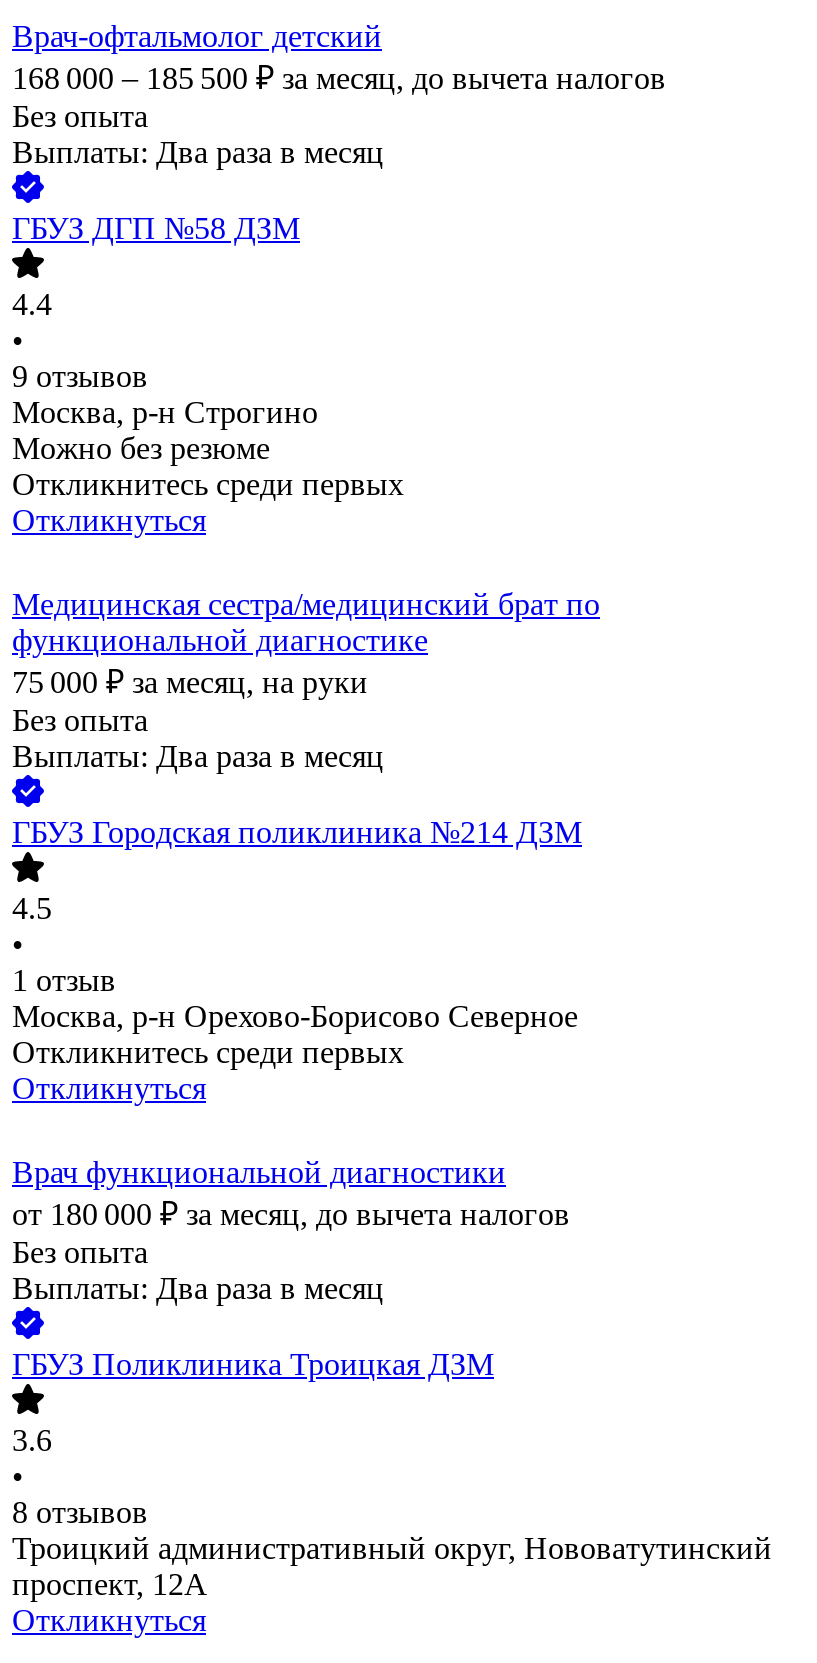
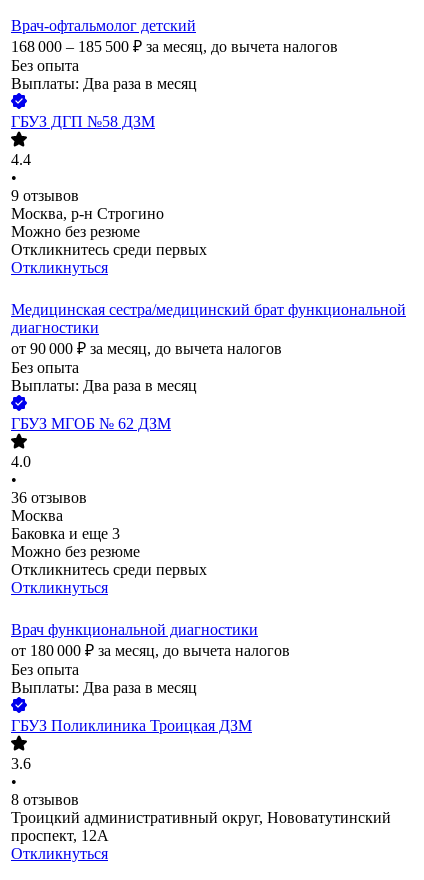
[12,588,600,700] Медицинская сестра/медицинский брат по | функциональной диагностике | 75 000 ₽ за месяц, на руки -> [11,301,406,357] Медицинская сестра/медицинский брат функциональной | диагностики | от 90 000 ₽ за месяц, до вычета налогов
[12,816,582,850] ГБУЗ Городская поликлиника №214 ДЗМ -> [11,415,171,432] ГБУЗ МГОБ № 62 ДЗМ
[12,892,52,926] 4.5 -> [11,453,31,470] 4.0
[12,964,578,1034] 1 отзыв | Москва, р-н Орехово-Борисово Северное -> [11,489,140,560] 36 отзывов | Москва | Баковка и еще 3 | Можно без резюме

